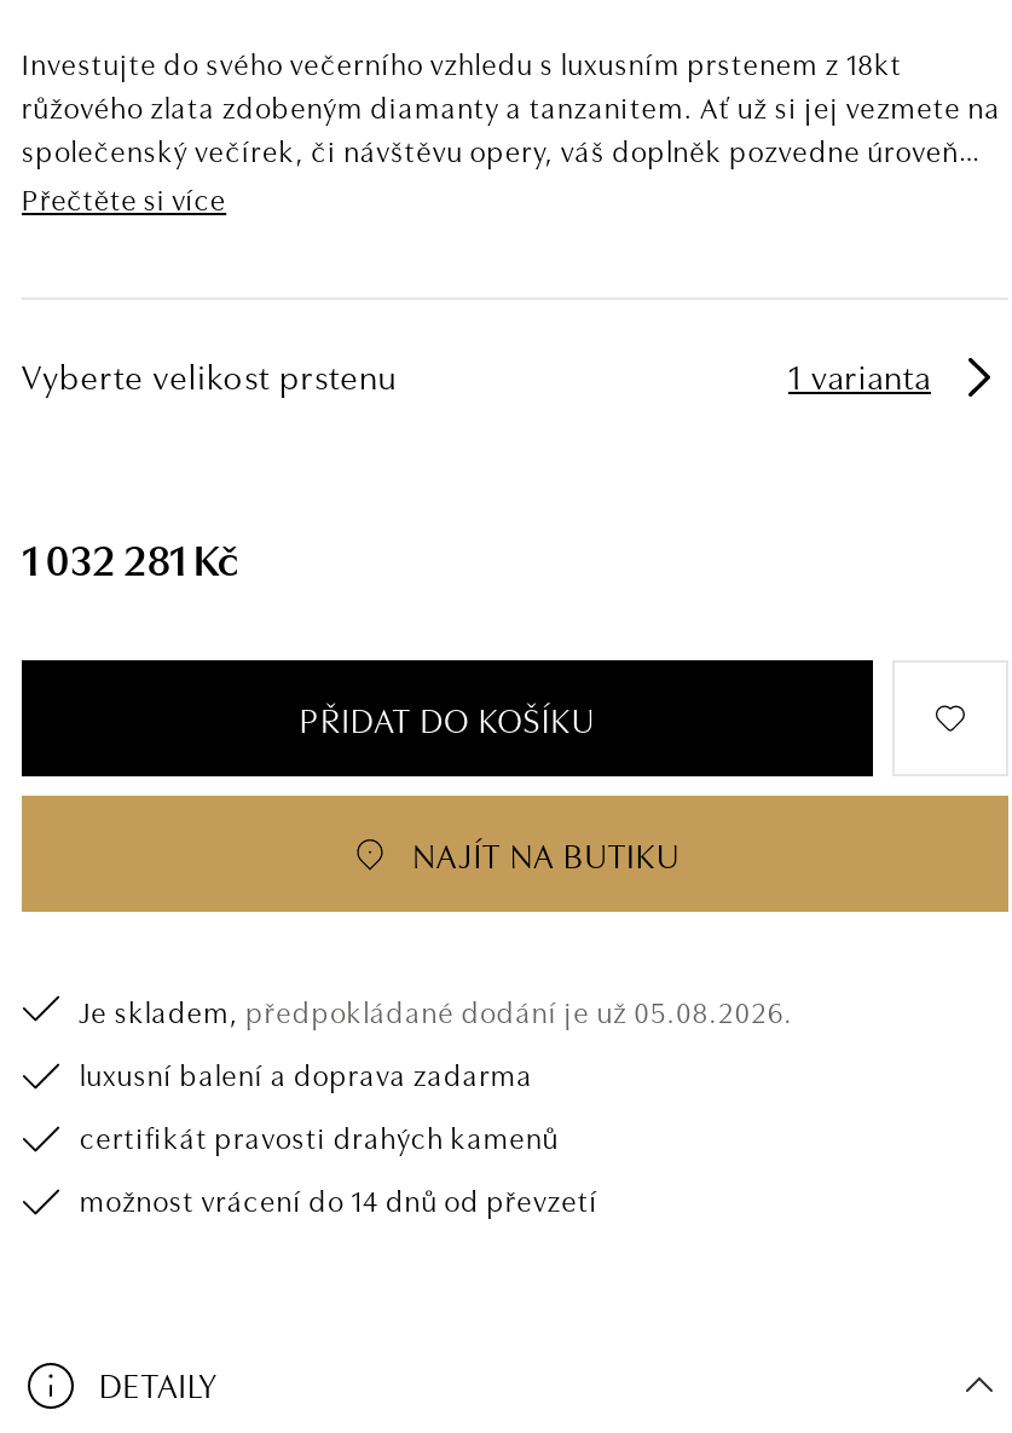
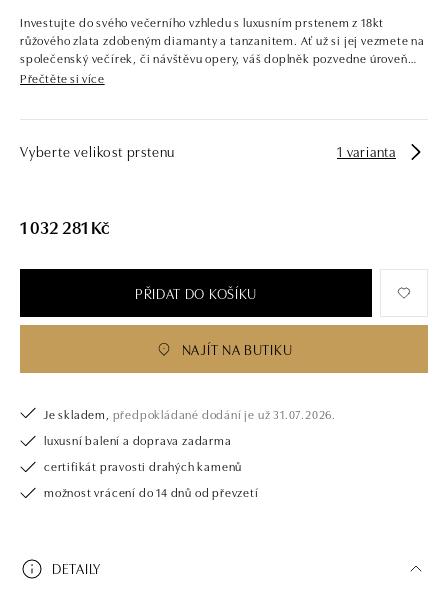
[80,988,793,1030] Je skladem, předpokládané dodání je už 05.08.2026. -> [44,405,336,422] Je skladem, předpokládané dodání je už 31.07.2026.

